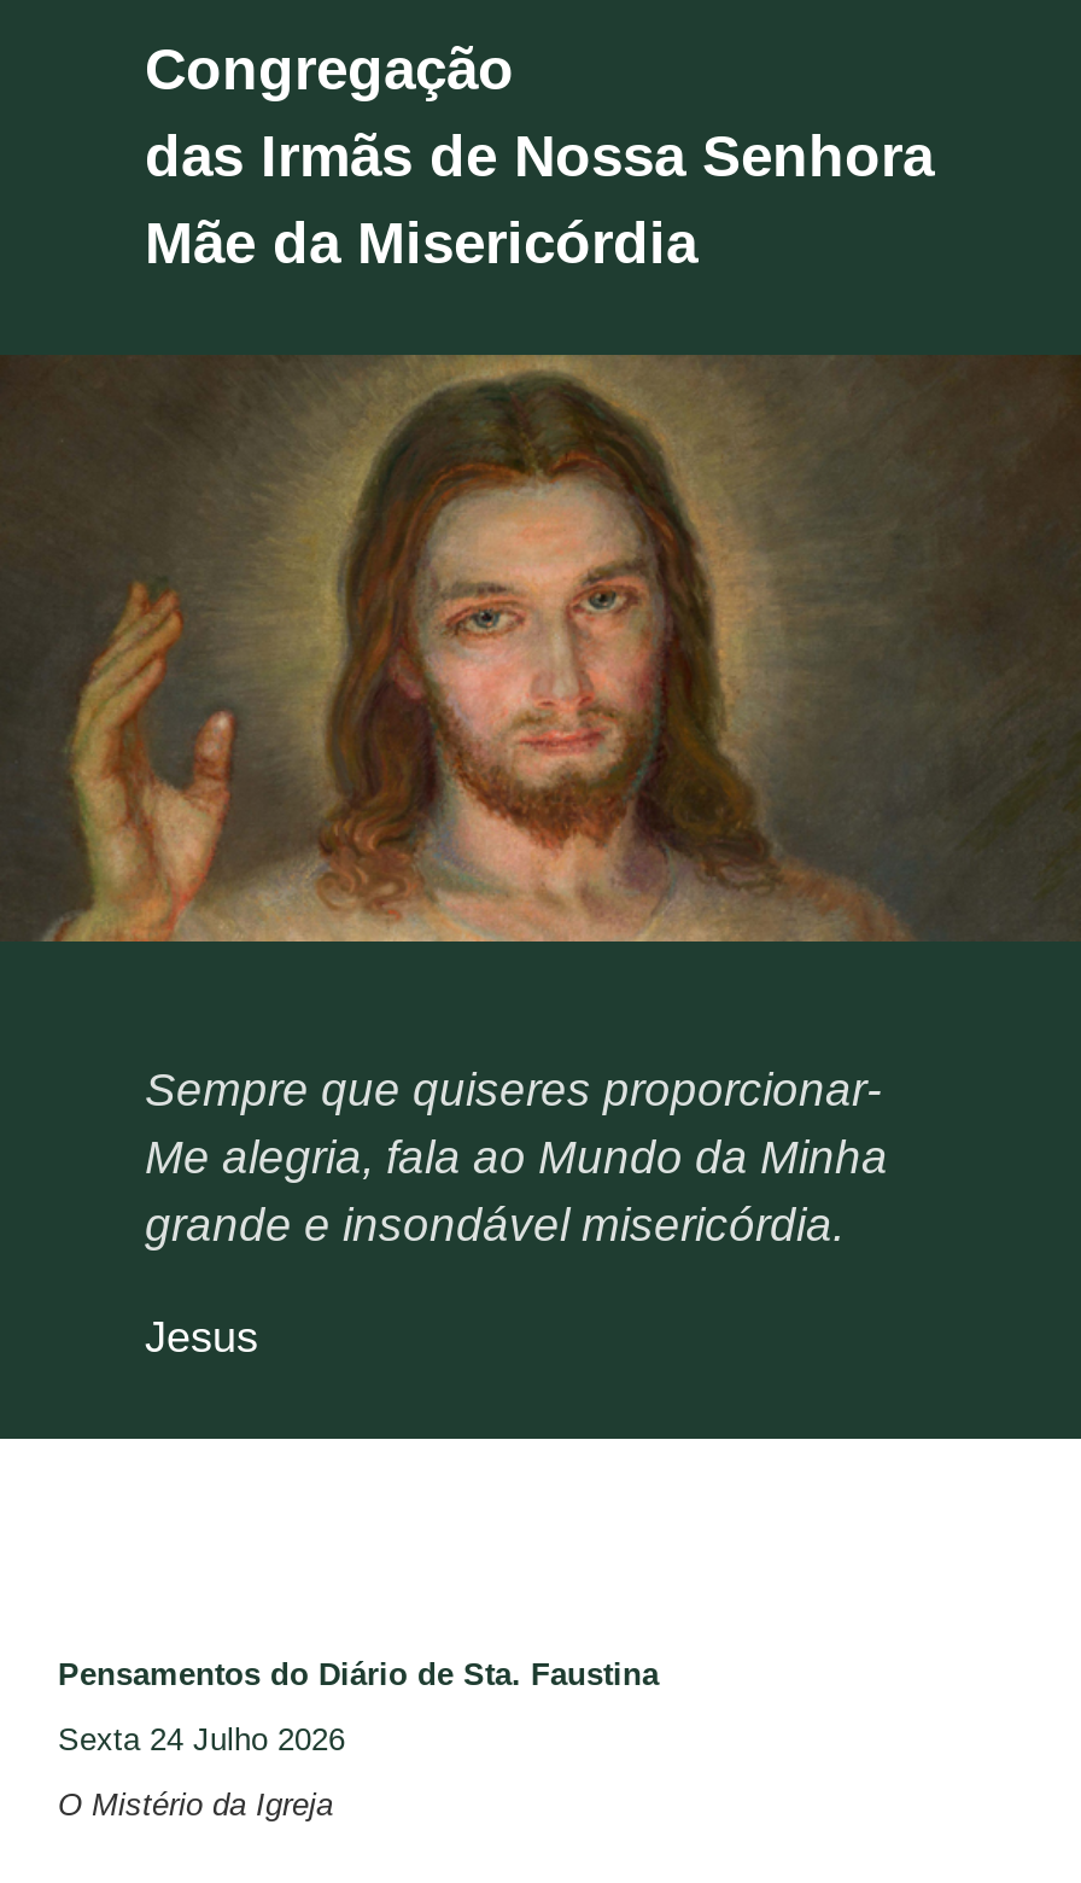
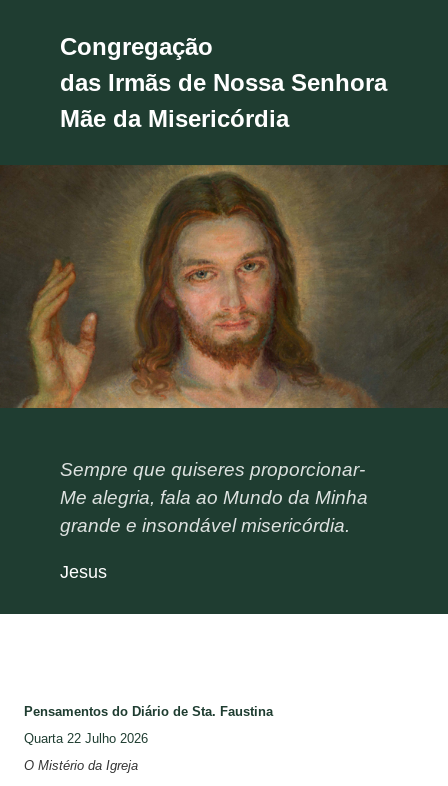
[58,1722,345,1758] Sexta 24 Julho 2026 -> [24,731,148,746] Quarta 22 Julho 2026

